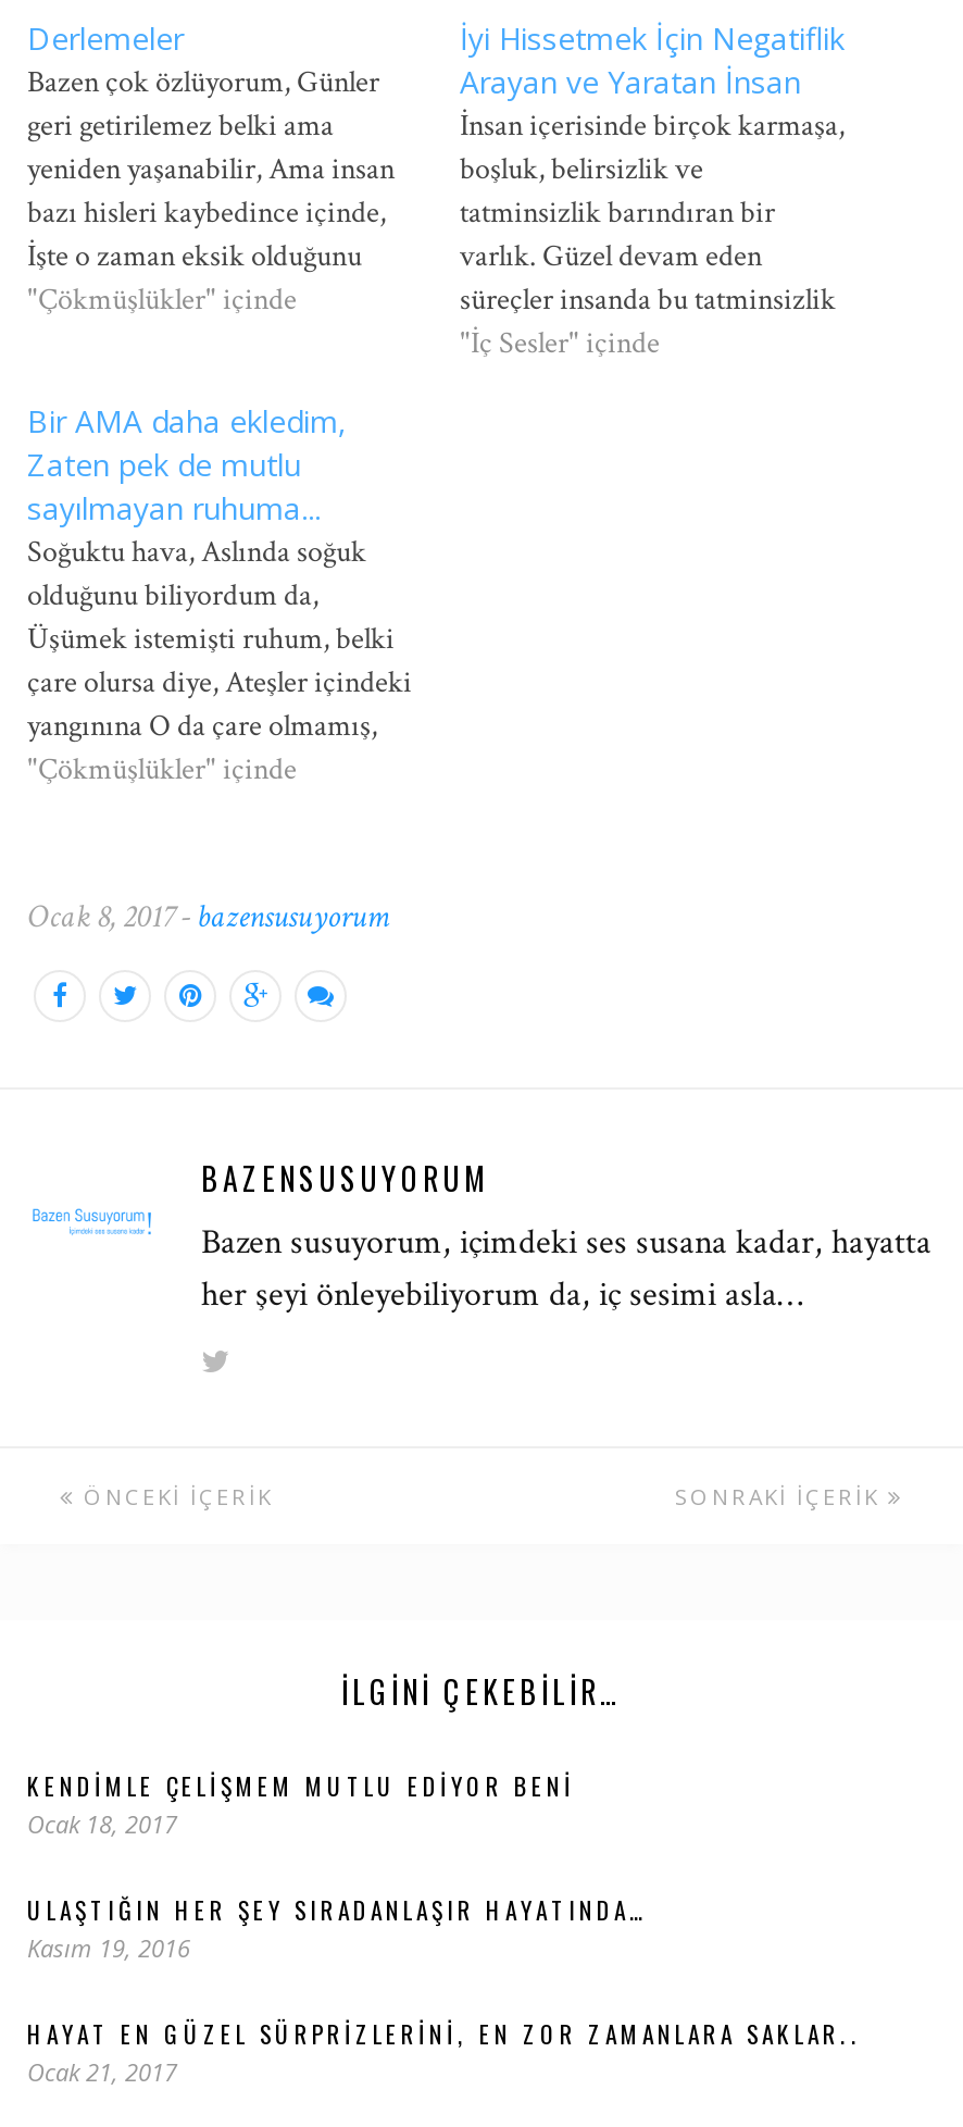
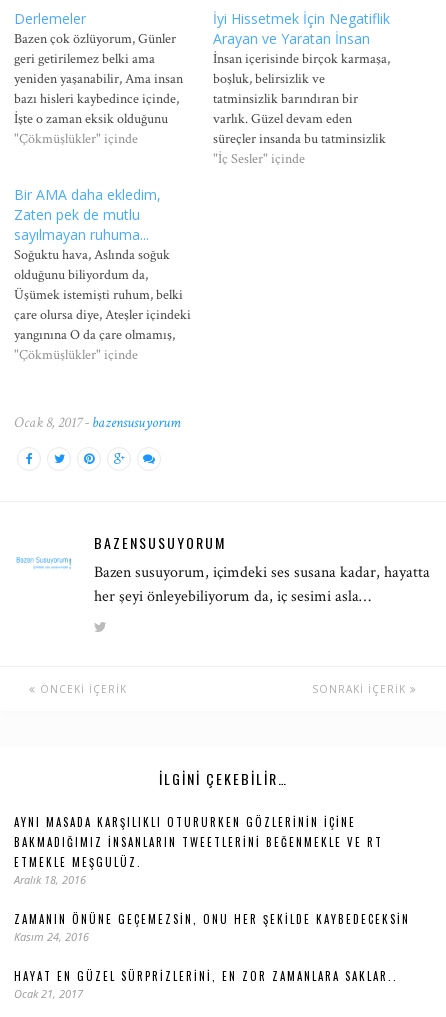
[27,1768,575,1840] KENDIMLE ÇELIŞMEM MUTLU EDIYOR BENI | Ocak 18, 2017 -> [14,814,383,887] AYNI MASADA KARŞILIKLI OTURURKEN GÖZLERININ IÇINE | BAKMADIĞIMIZ INSANLARIN TWEETLERINI BEĞENMEKLE VE RT | ETMEKLE MEŞGULÜZ. | Aralık 18, 2016
[27,1892,647,1964] ULAŞTIĞIN HER ŞEY SIRADANLAŞIR HAYATINDA… | Kasım 19, 2016 -> [14,911,410,944] ZAMANIN ÖNÜNE GEÇEMEZSIN, ONU HER ŞEKILDE KAYBEDECEKSIN | Kasım 24, 2016

